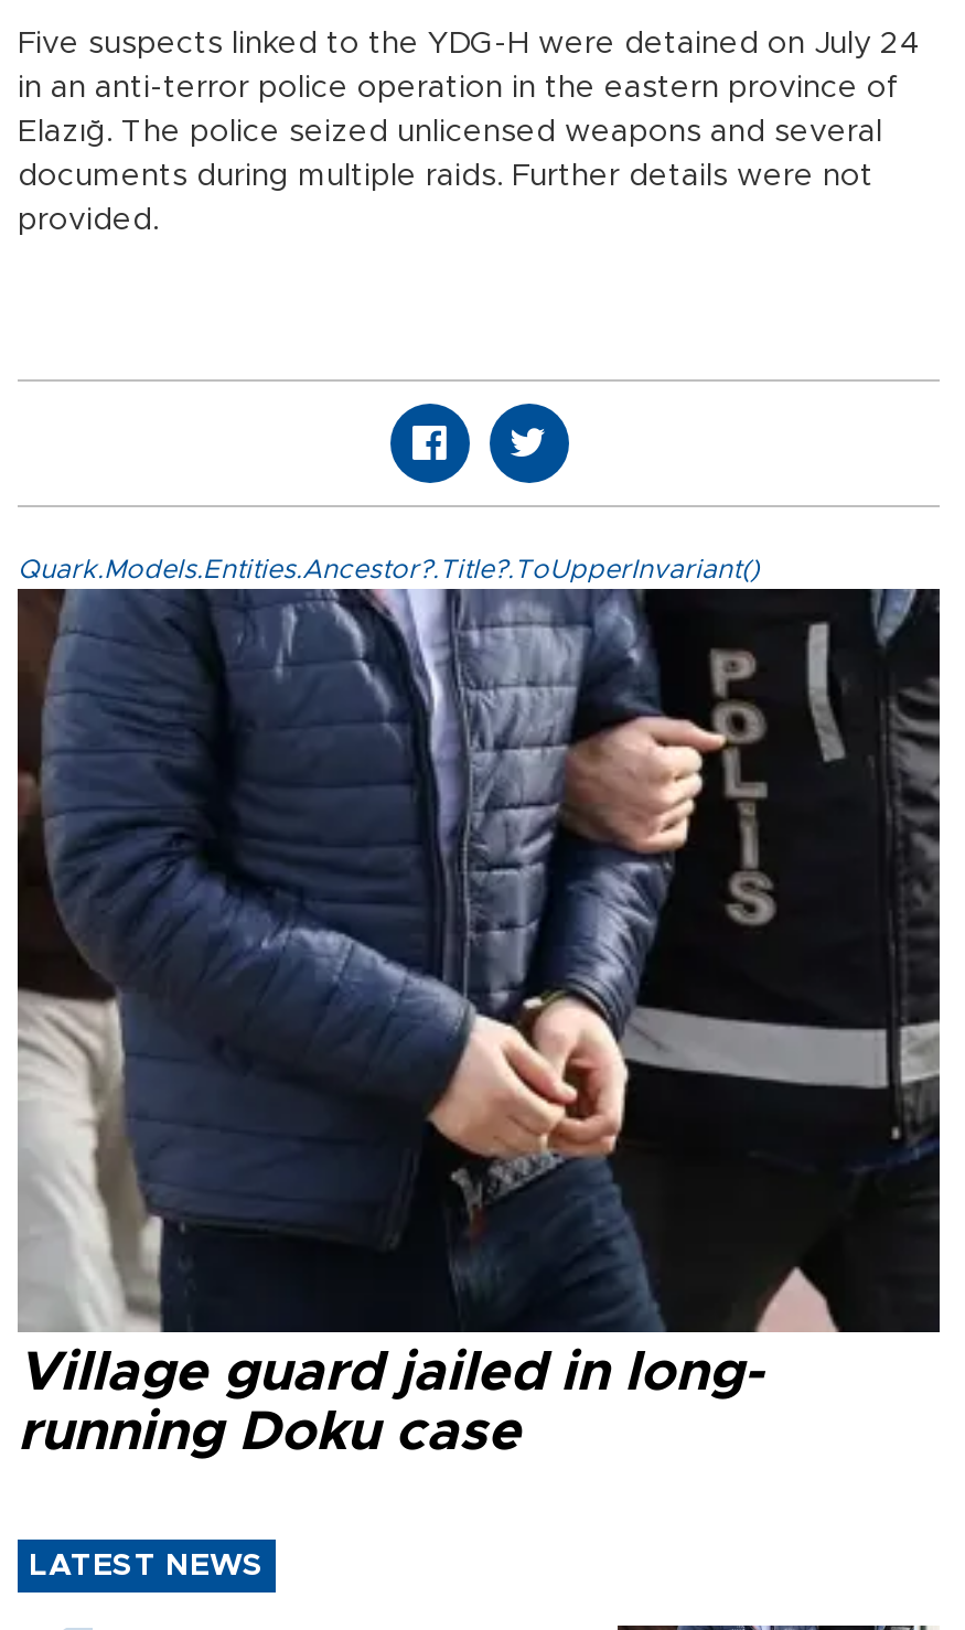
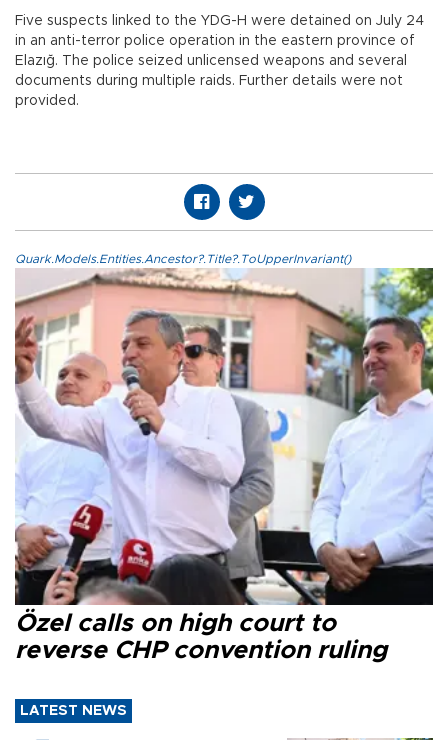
[15,587,942,1461] [image] | Village guard jailed in long- | running Doku case -> [14,267,434,663] [image] | Özel calls on high court to | reverse CHP convention ruling

